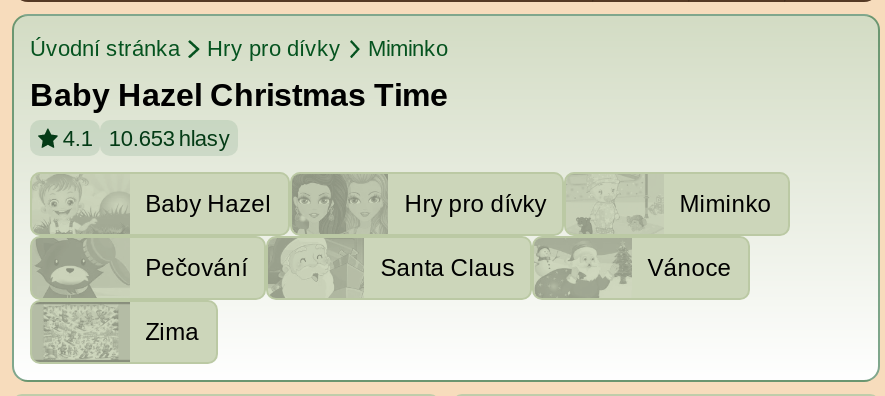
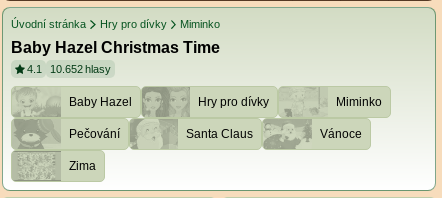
[63,127,231,151] 4.1 10.653 hlasy -> [27,63,111,75] 4.1 10.652 hlasy

